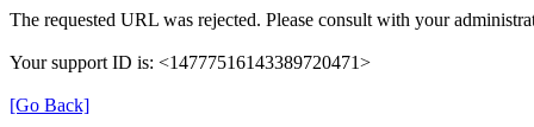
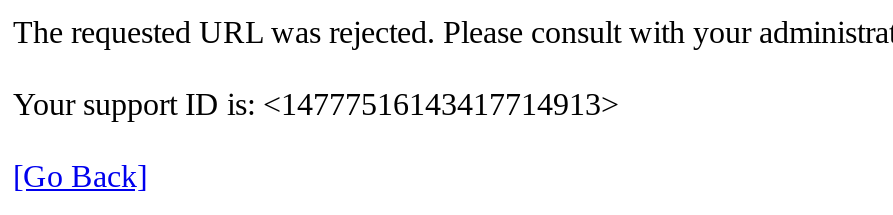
[10,52,371,72] Your support ID is: <14777516143389720471> -> [13,87,619,121] Your support ID is: <14777516143417714913>

